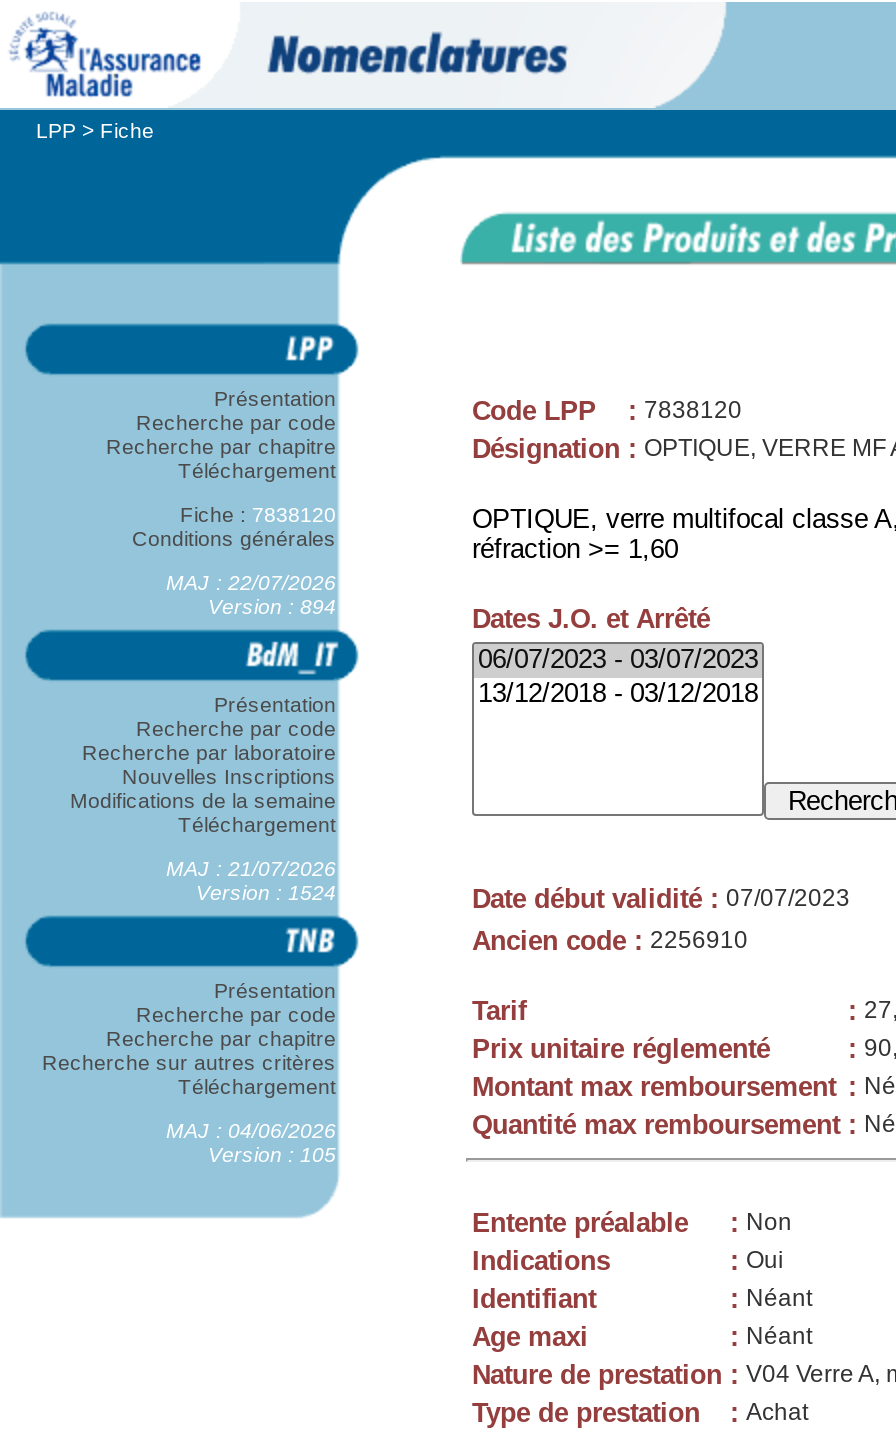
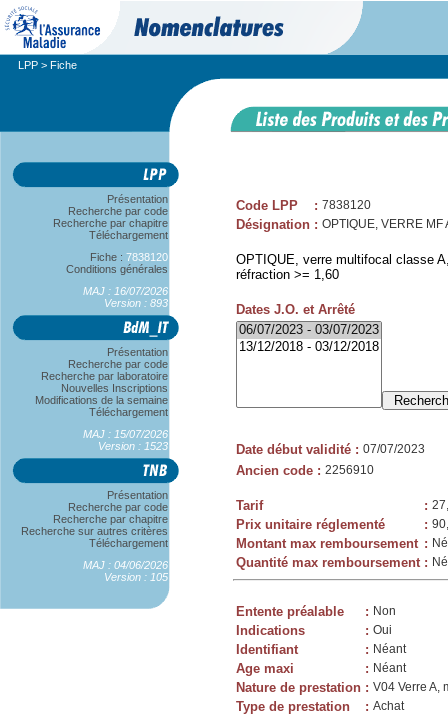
[166,570,336,594] MAJ : 22/07/2026 -> [83,285,168,297] MAJ : 16/07/2026
[208,594,336,618] Version : 894 -> [104,297,168,309] Version : 893
[166,856,336,880] MAJ : 21/07/2026 -> [83,428,168,440] MAJ : 15/07/2026
[196,880,336,904] Version : 1524 -> [98,440,168,452] Version : 1523

